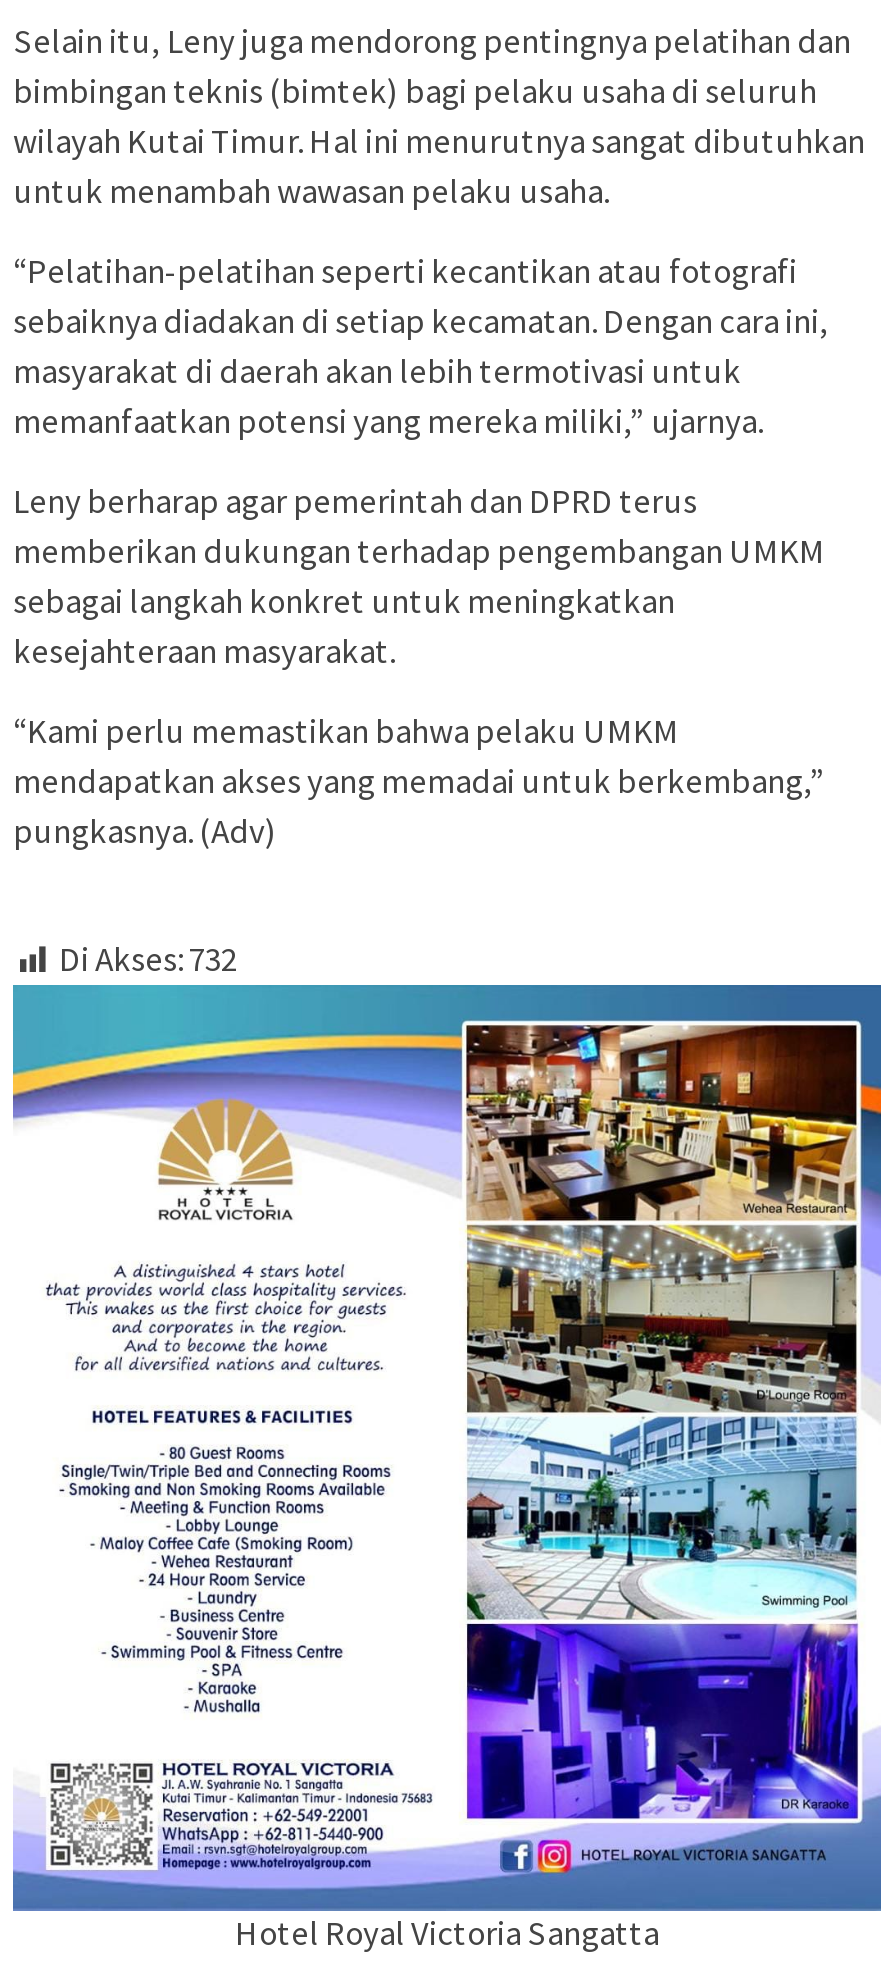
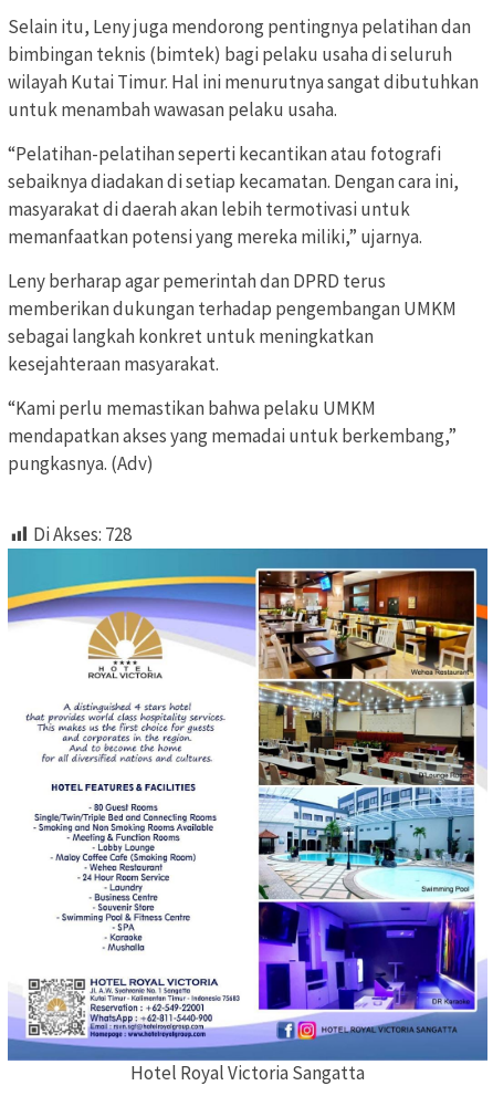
[59,937,237,981] Di Akses: 732 -> [33,522,132,546] Di Akses: 728

